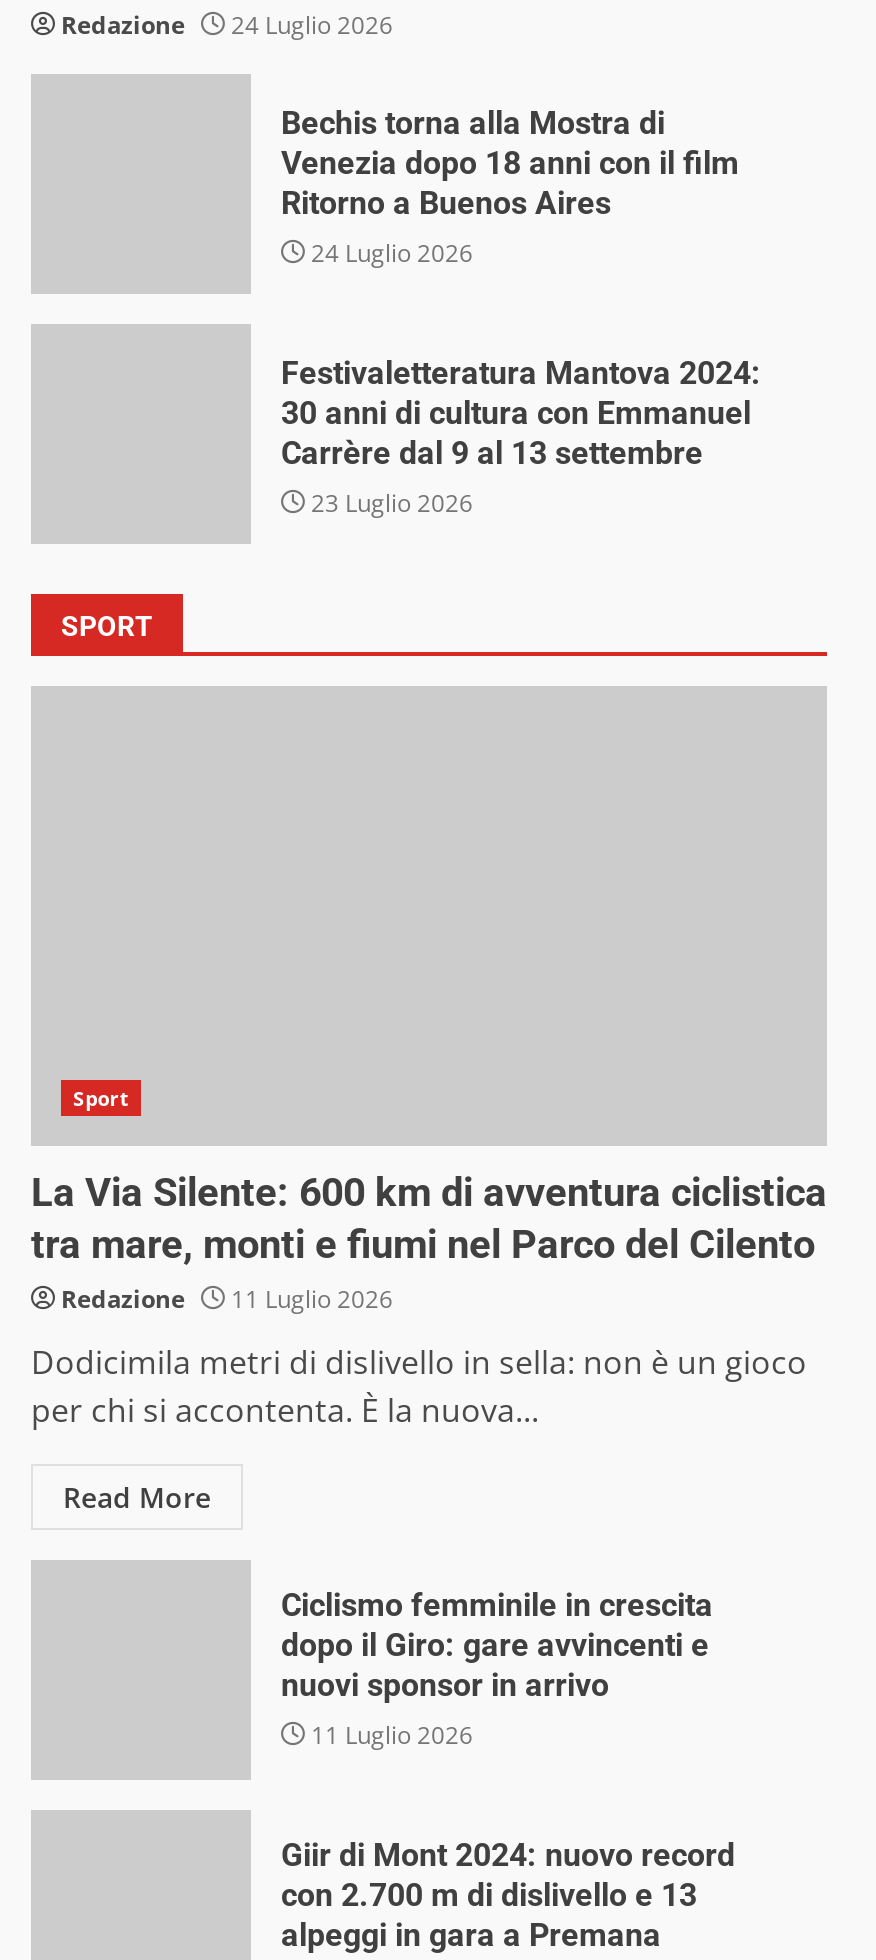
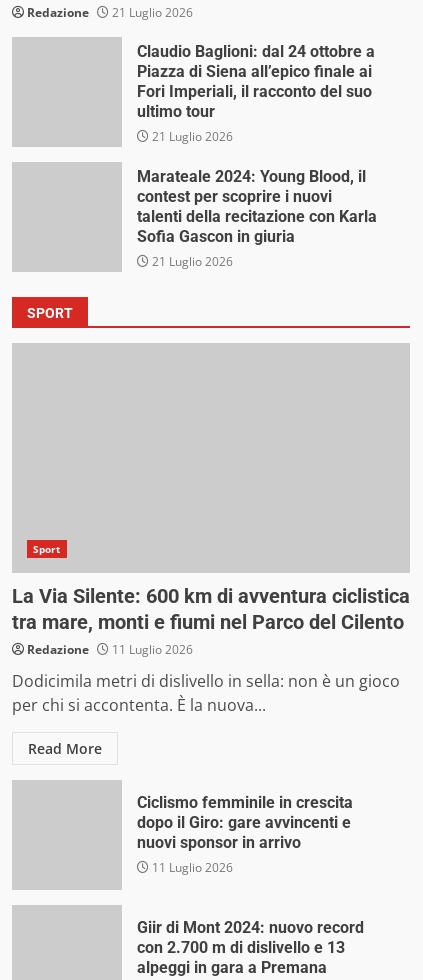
[61,7,393,41] Redazione 24 Luglio 2026 -> [27,4,193,21] Redazione 21 Luglio 2026
[281,104,739,270] Bechis torna alla Mostra di | Venezia dopo 18 anni con il film | Ritorno a Buenos Aires | 24 Luglio 2026 -> [137,42,375,145] Claudio Baglioni: dal 24 ottobre a | Piazza di Siena all’epico finale ai | Fori Imperiali, il racconto del suo | ultimo tour | 21 Luglio 2026
[281,354,761,520] Festivaletteratura Mantova 2024: | 30 anni di cultura con Emmanuel | Carrère dal 9 al 13 settembre | 23 Luglio 2026 -> [137,167,377,270] Marateale 2024: Young Blood, il | contest per scoprire i nuovi | talenti della recitazione con Karla | Sofia Gascon in giuria | 21 Luglio 2026

